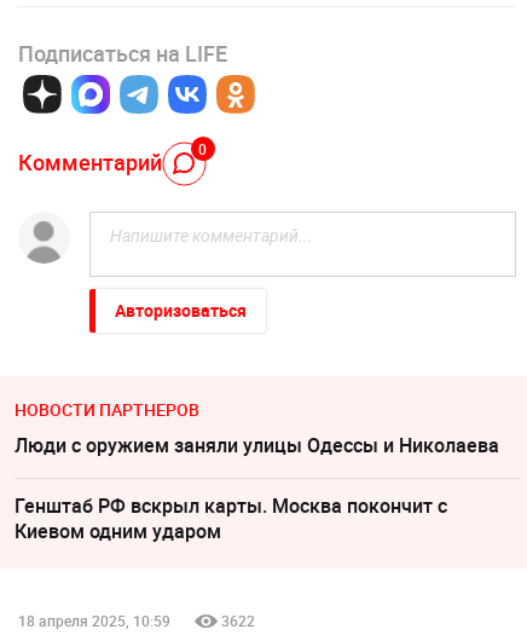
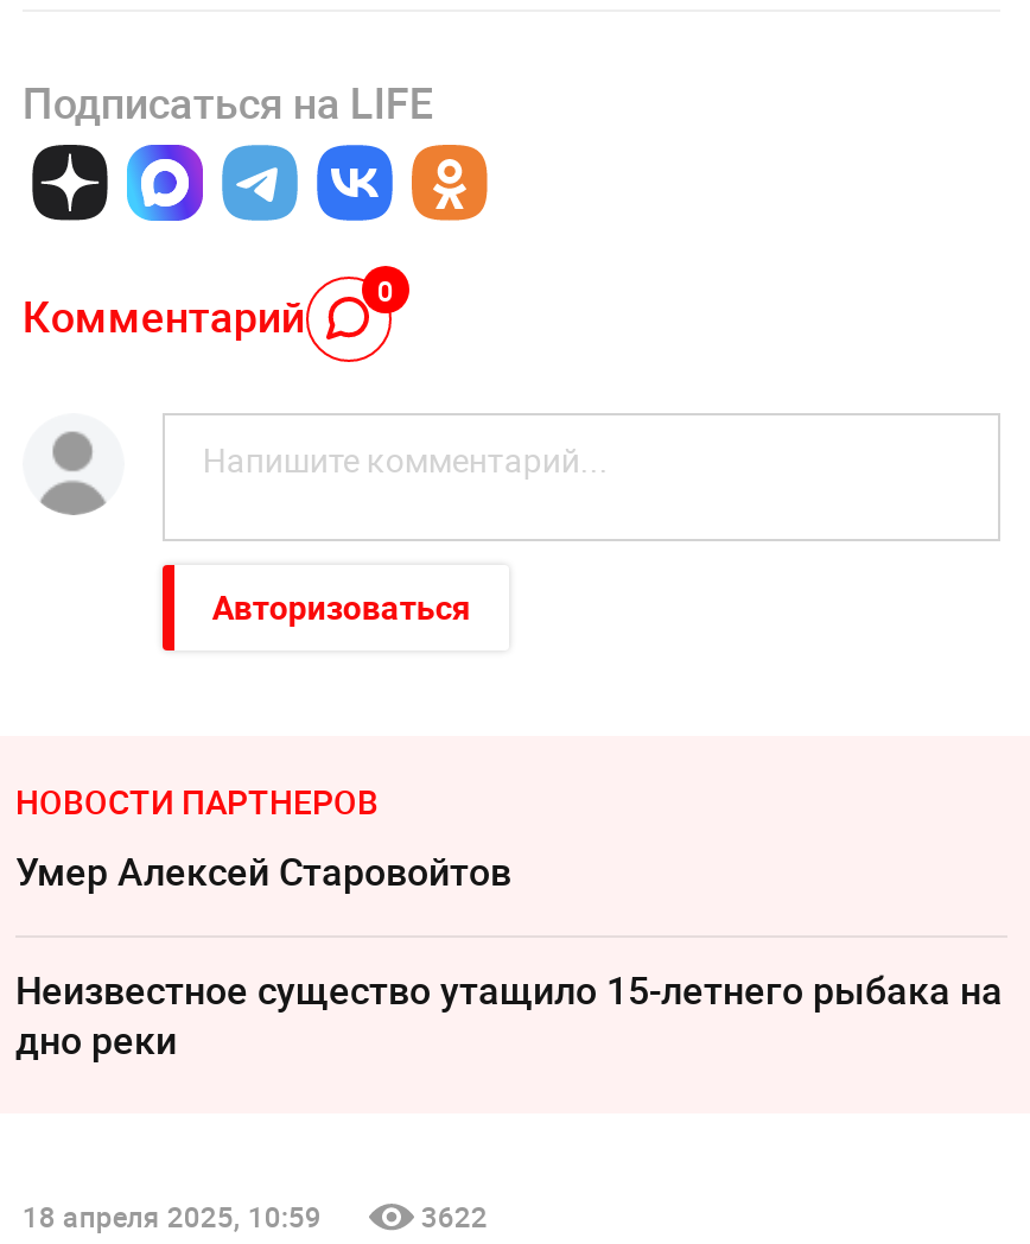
[15,432,499,458] Люди с оружием заняли улицы Одессы и Николаева -> [15,845,511,897] Умер Алексeй Старовойтов
[15,492,447,544] Генштаб РФ вскрыл карты. Москва покончит с | Киевом одним ударом -> [15,964,1003,1066] Неизвестное существо утащило 15-летнего рыбака на | дно реки

